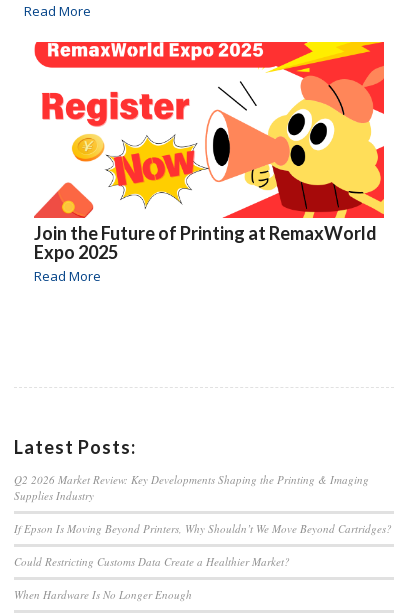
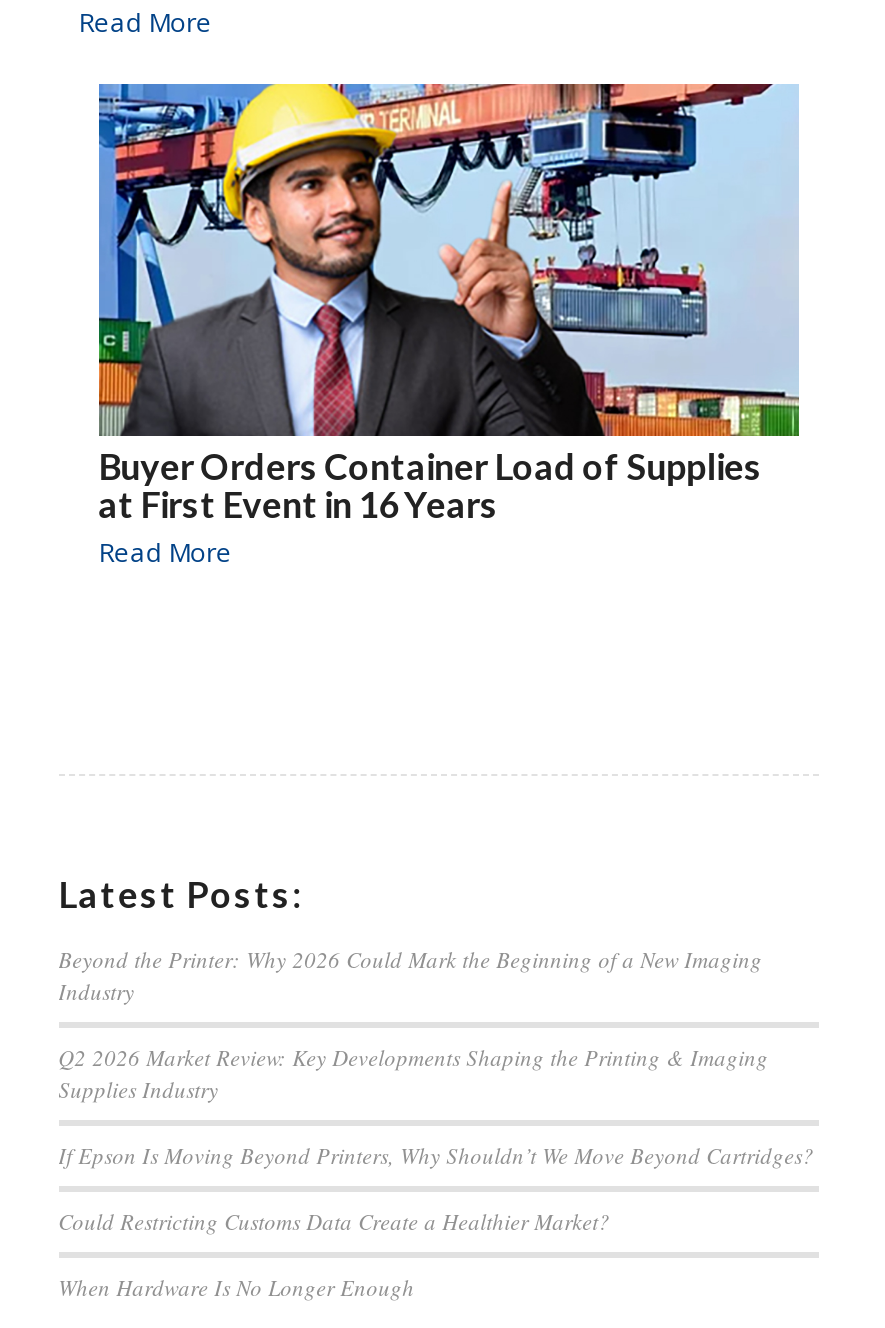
[34,41,385,263] [image] | Join the Future of Printing at RemaxWorld | Expo 2025 -> [97,82,801,526] [image] | Buyer Orders Container Load of Supplies | at First Event in 16 Years
none -> [58,944,762,1006] Beyond the Printer: Why 2026 Could Mark the Beginning of a New Imaging | Industry

